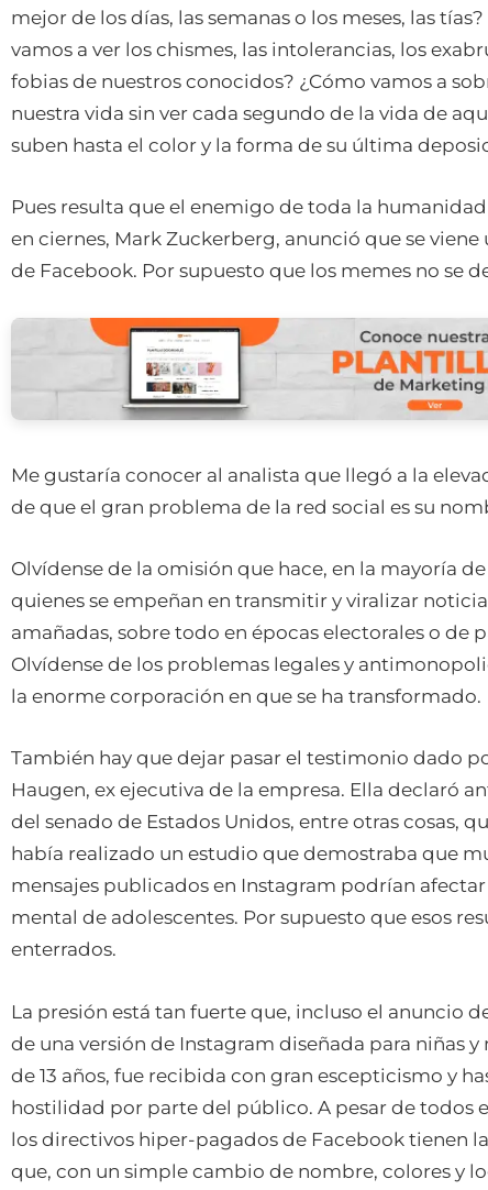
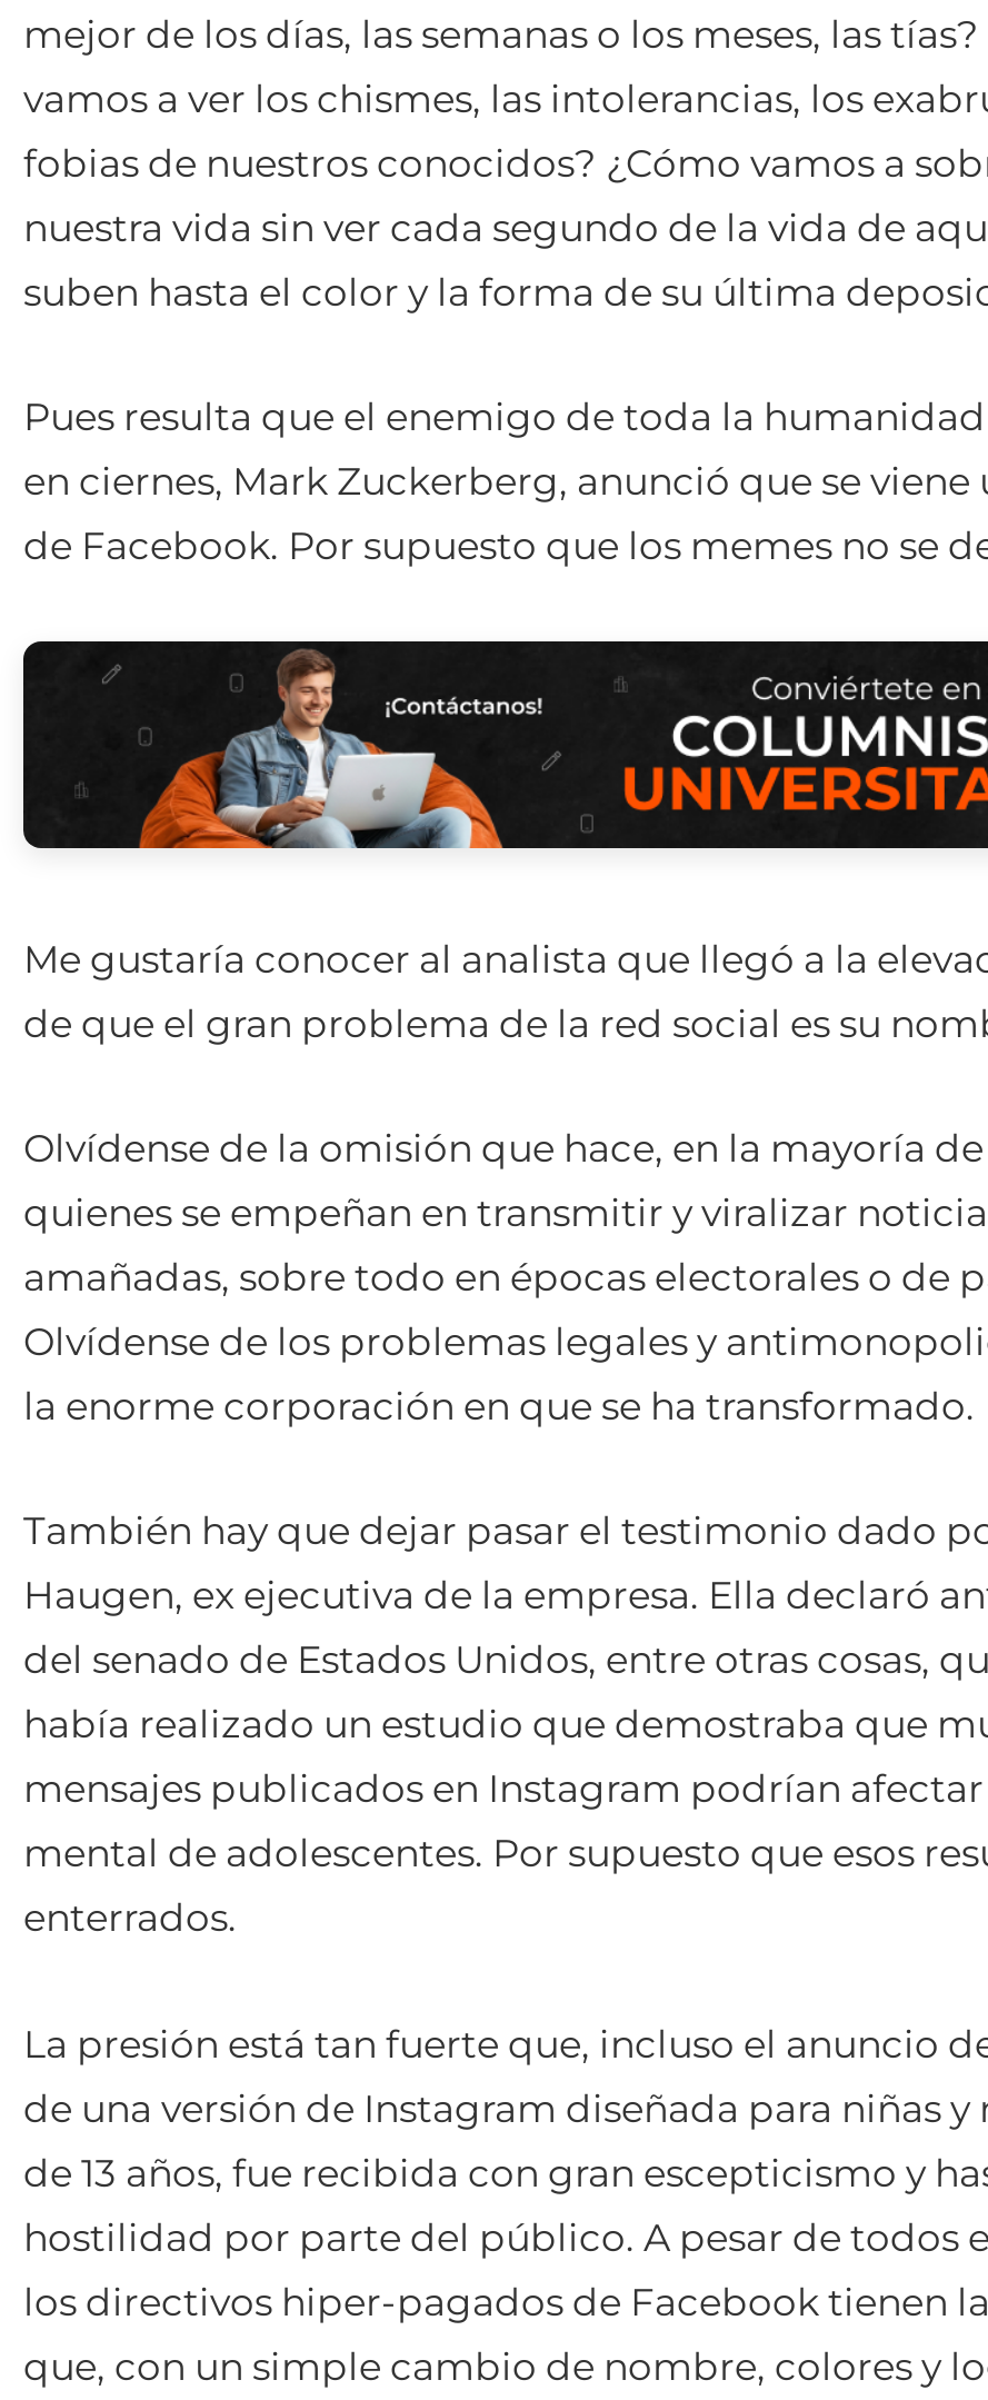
[11,317,485,421] [image] -> [21,639,981,850] [image]

